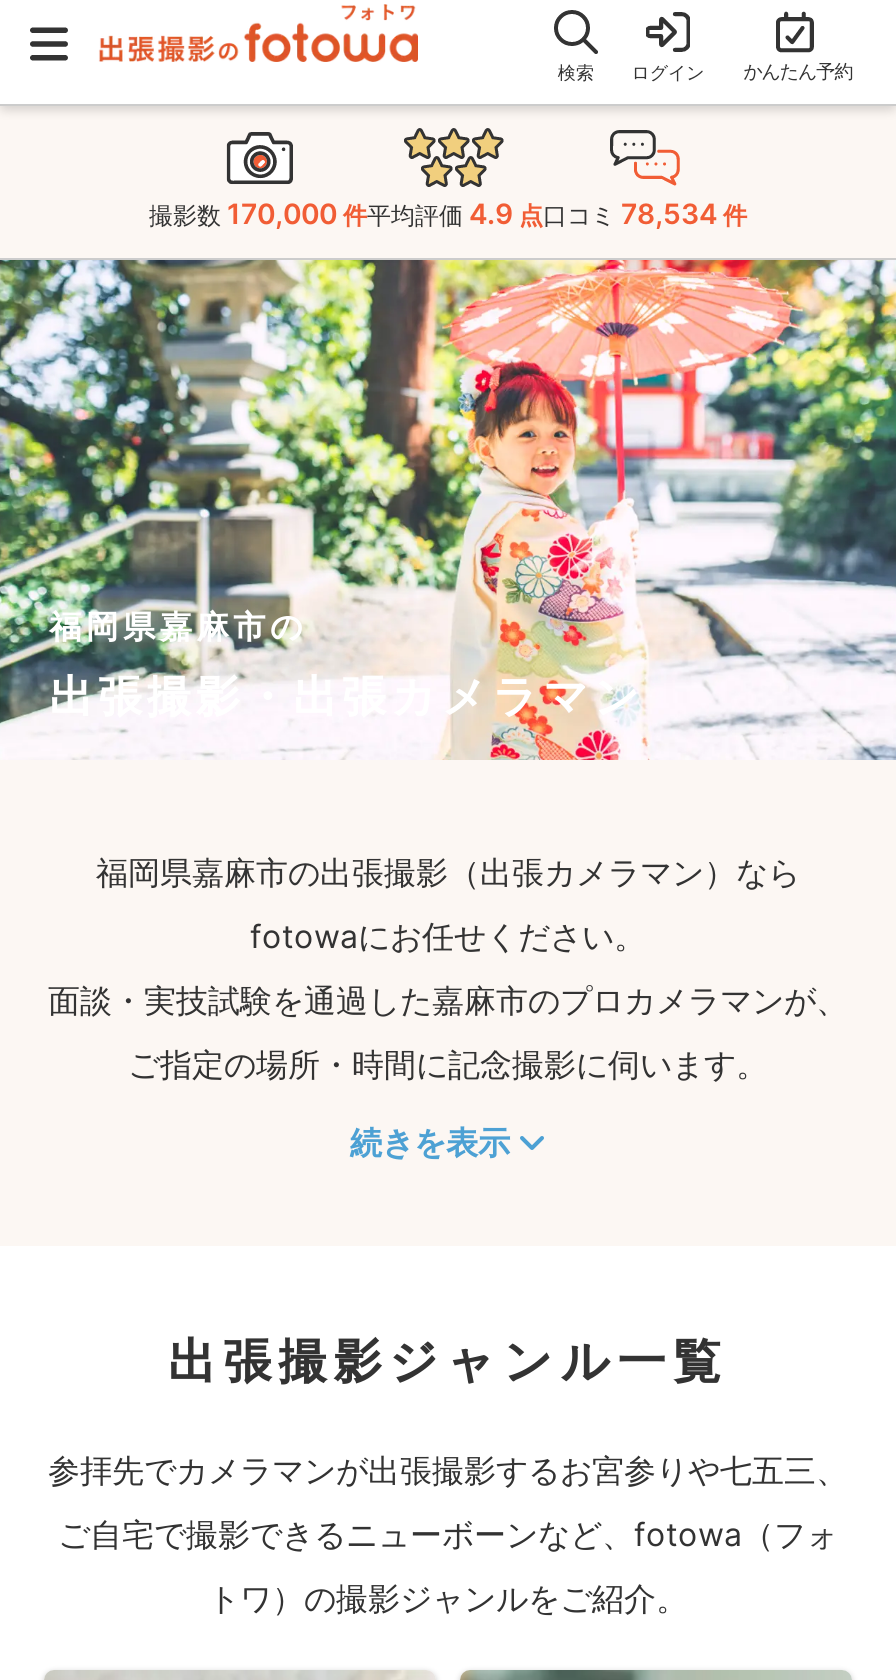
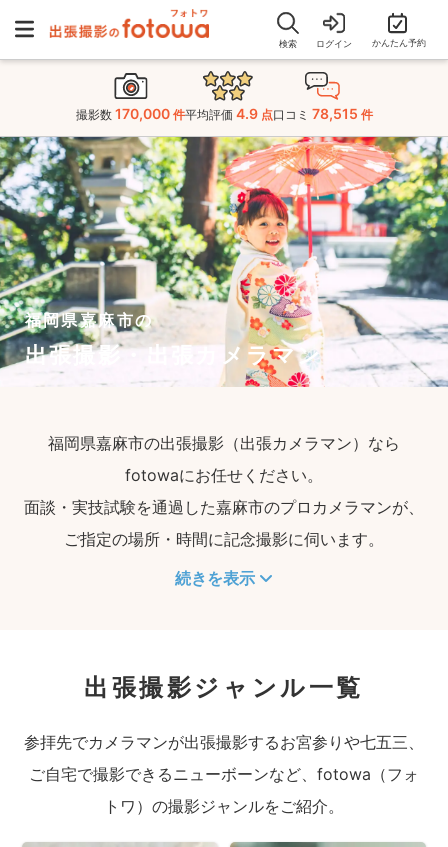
[149,196,747,230] 撮影数 170,000 件平均評価 4.9 点口コミ 78,534 件 -> [75,105,372,122] 撮影数 170,000 件平均評価 4.9 点口コミ 78,515 件

